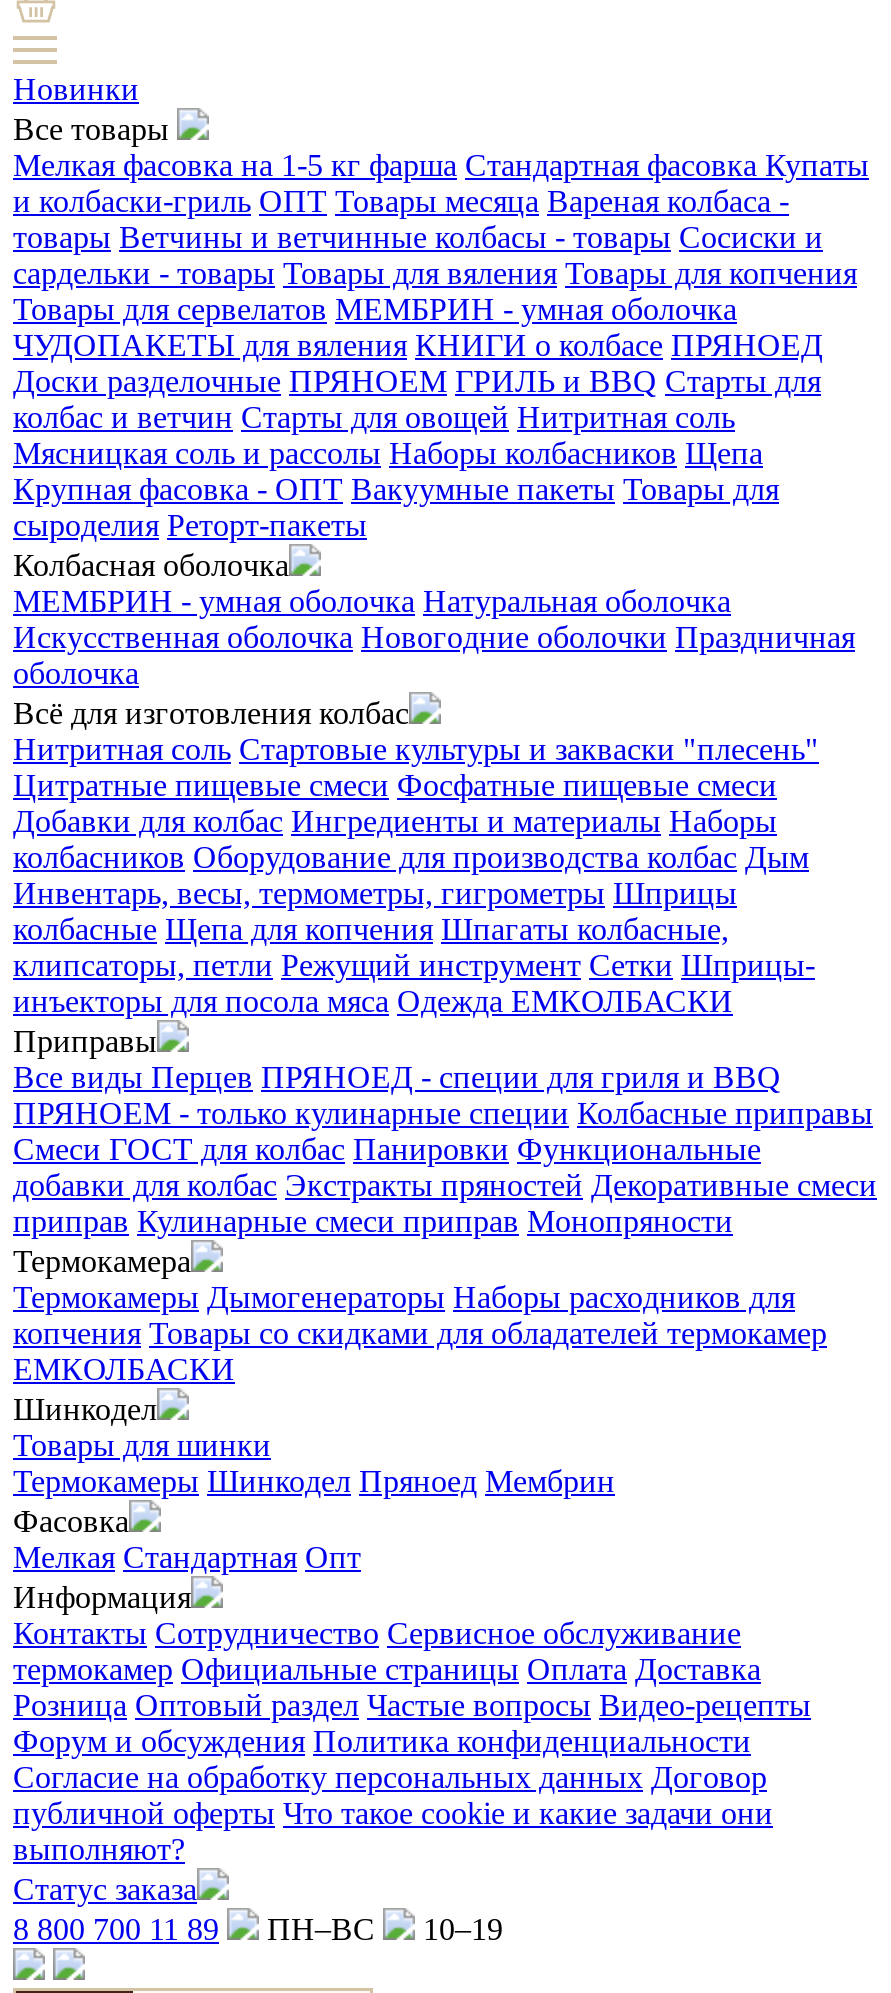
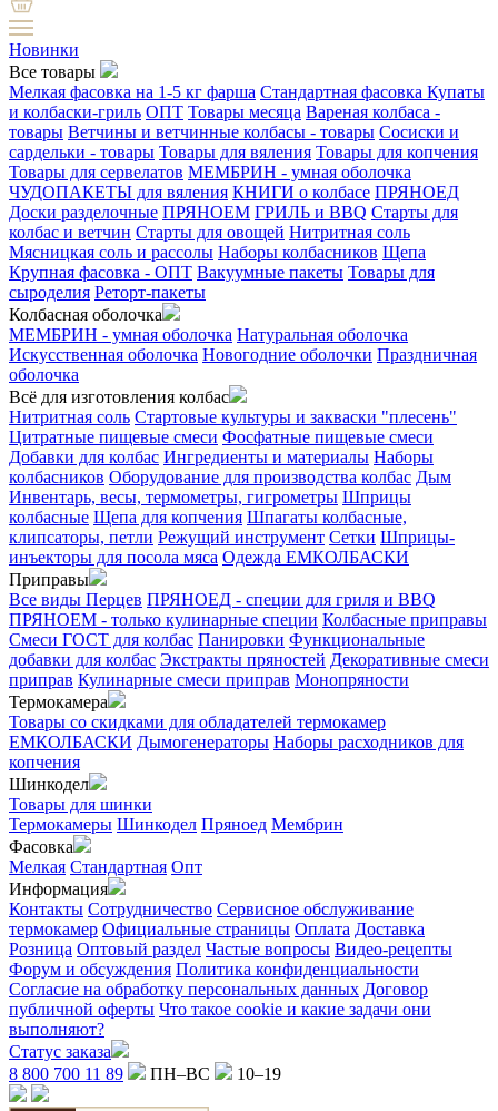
[13,1280,827,1386] Термокамеры Дымогенераторы Наборы расходников для | копчения Товары со скидками для обладателей термокамер | ЕМКОЛБАСКИ -> [9,712,464,771] Товары со скидками для обладателей термокамер | ЕМКОЛБАСКИ Дымогенераторы Наборы расходников для | копчения

